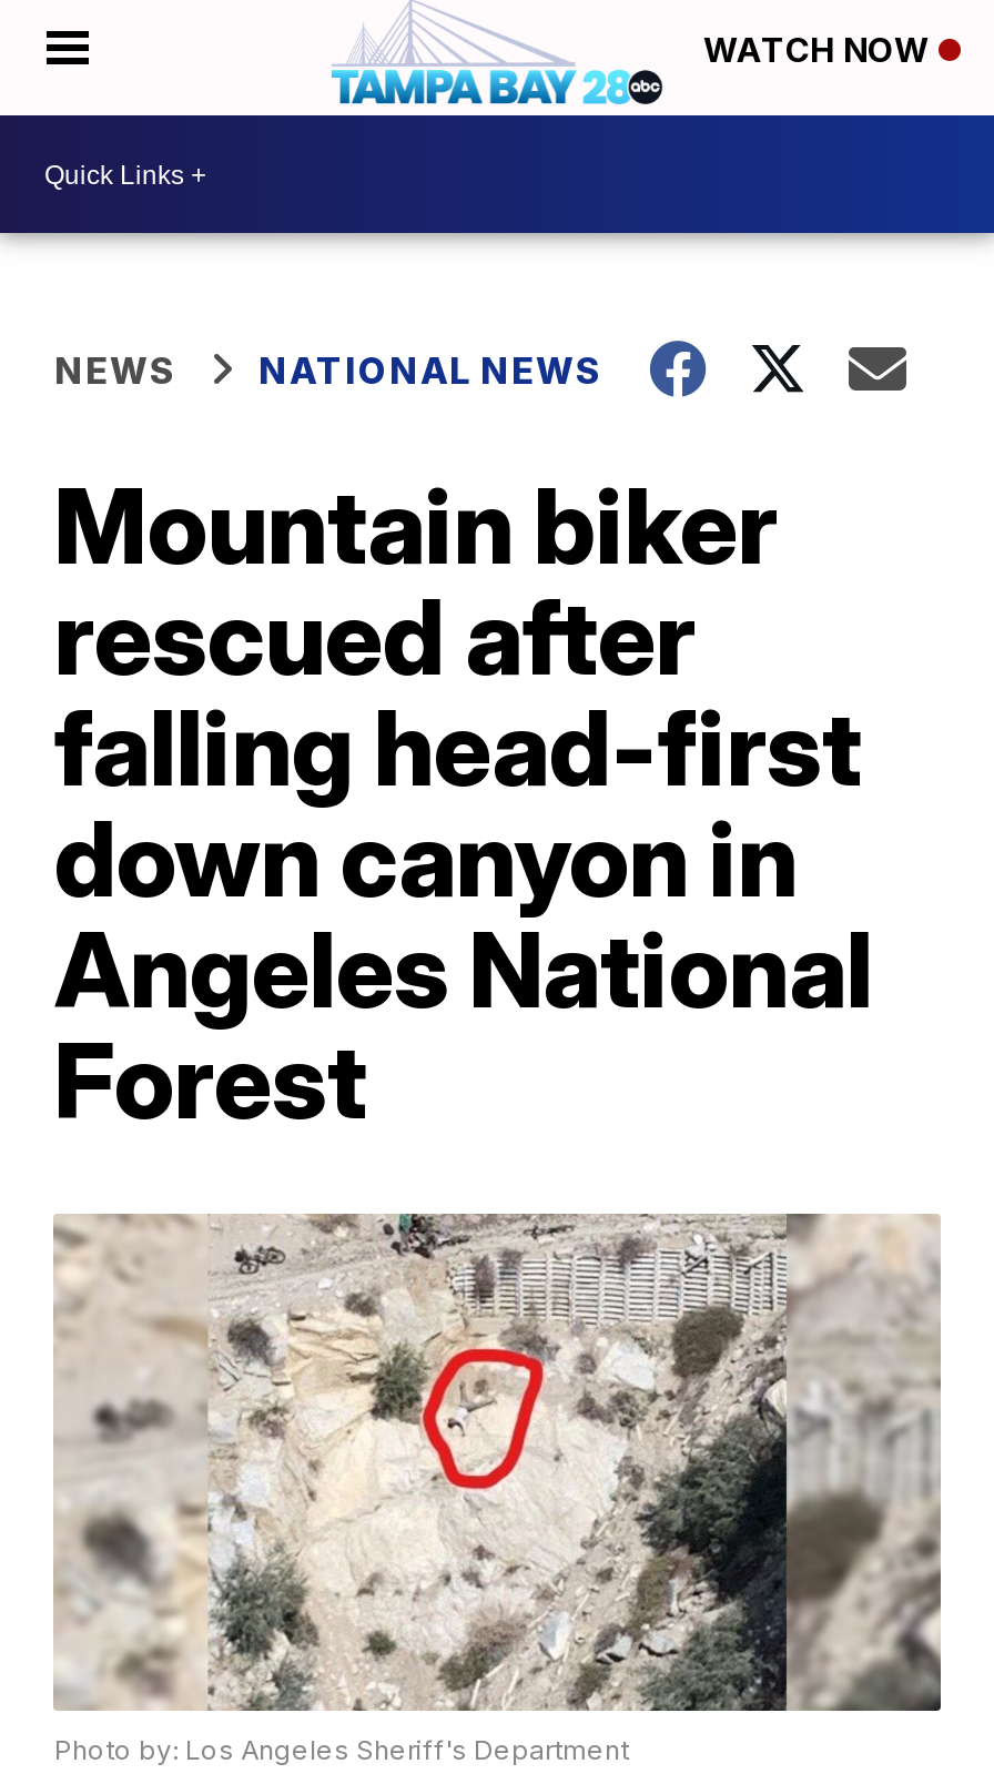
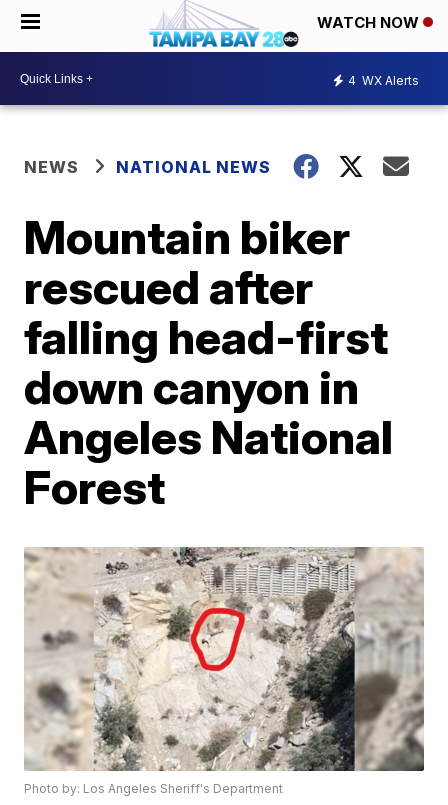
none -> [348,72,419,87] 4 WX Alerts

